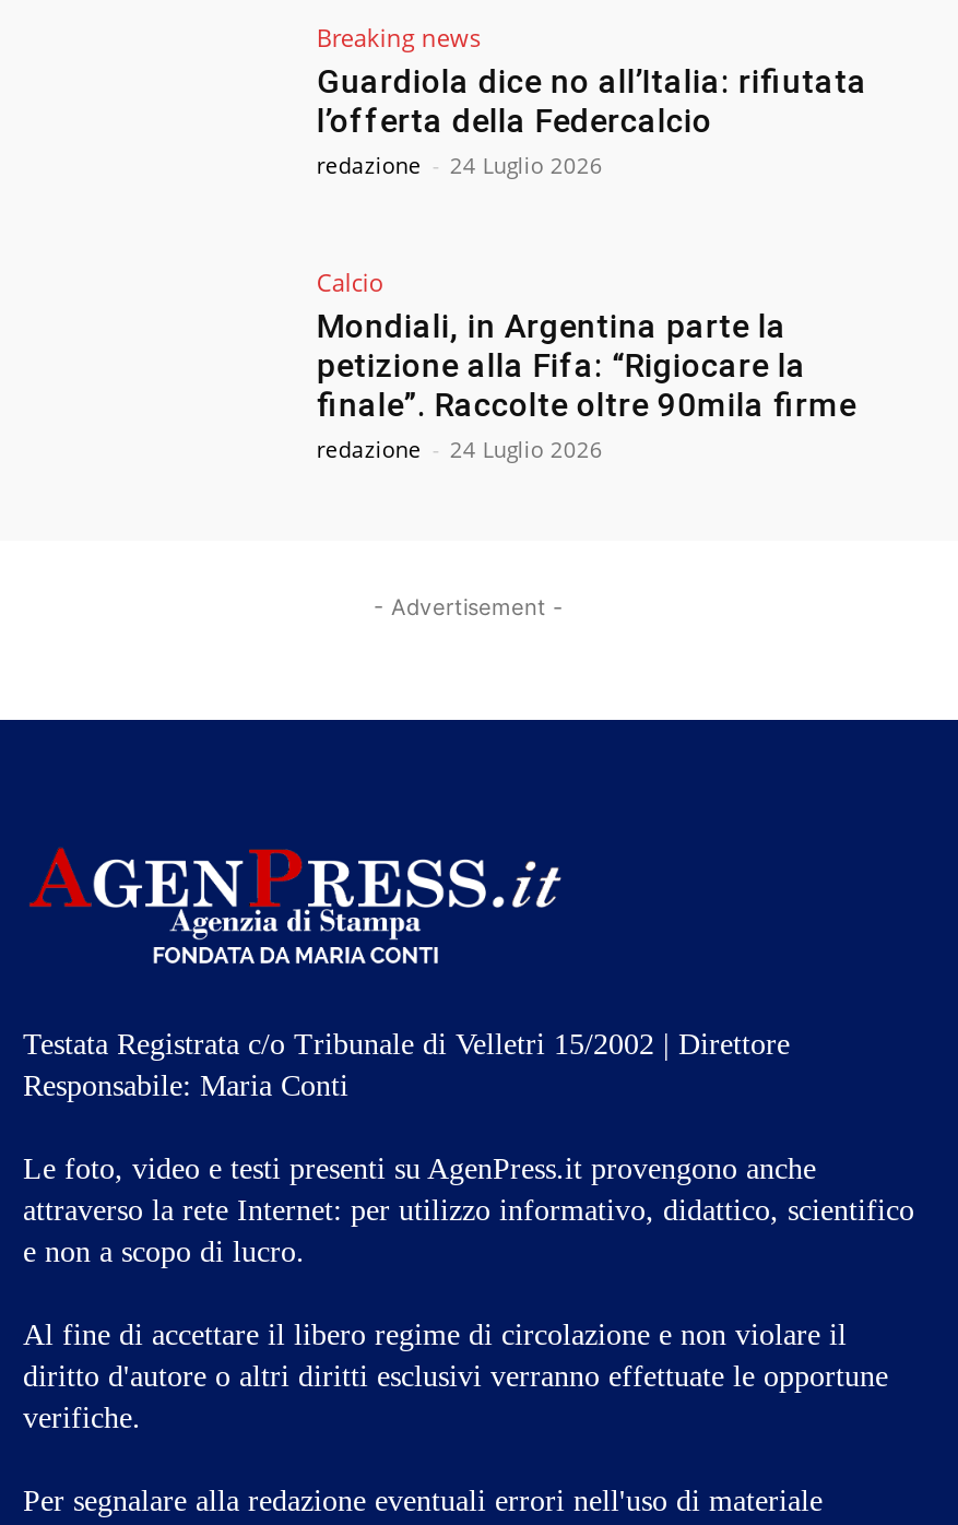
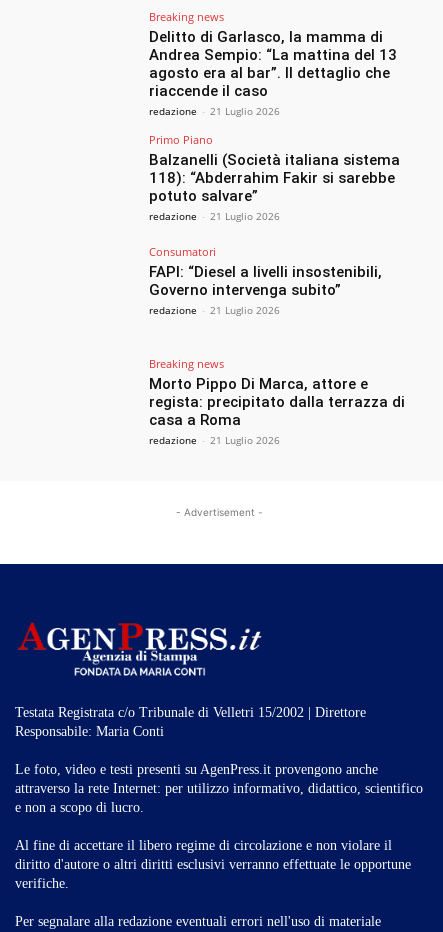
[317,63,867,181] Guardiola dice no all’Italia: rifiutata | l’offerta della Federcalcio | redazione - 24 Luglio 2026 -> [149,28,400,317] Delitto di Garlasco, la mamma di | Andrea Sempio: “La mattina del 13 | agosto era al bar”. Il dettaglio che | riaccende il caso | redazione - 21 Luglio 2026 | Primo Piano | Balzanelli (Società italiana sistema | 118): “Abderrahim Fakir si sarebbe | potuto salvare” | redazione - 21 Luglio 2026 | Consumatori | FAPI: “Diesel a livelli insostenibili, | Governo intervenga subito” | redazione - 21 Luglio 2026
[317,265,856,464] Calcio | Mondiali, in Argentina parte la | petizione alla Fifa: “Rigiocare la | finale”. Raccolte oltre 90mila firme | redazione - 24 Luglio 2026 -> [149,356,405,447] Breaking news | Morto Pippo Di Marca, attore e | regista: precipitato dalla terrazza di | casa a Roma | redazione - 21 Luglio 2026

